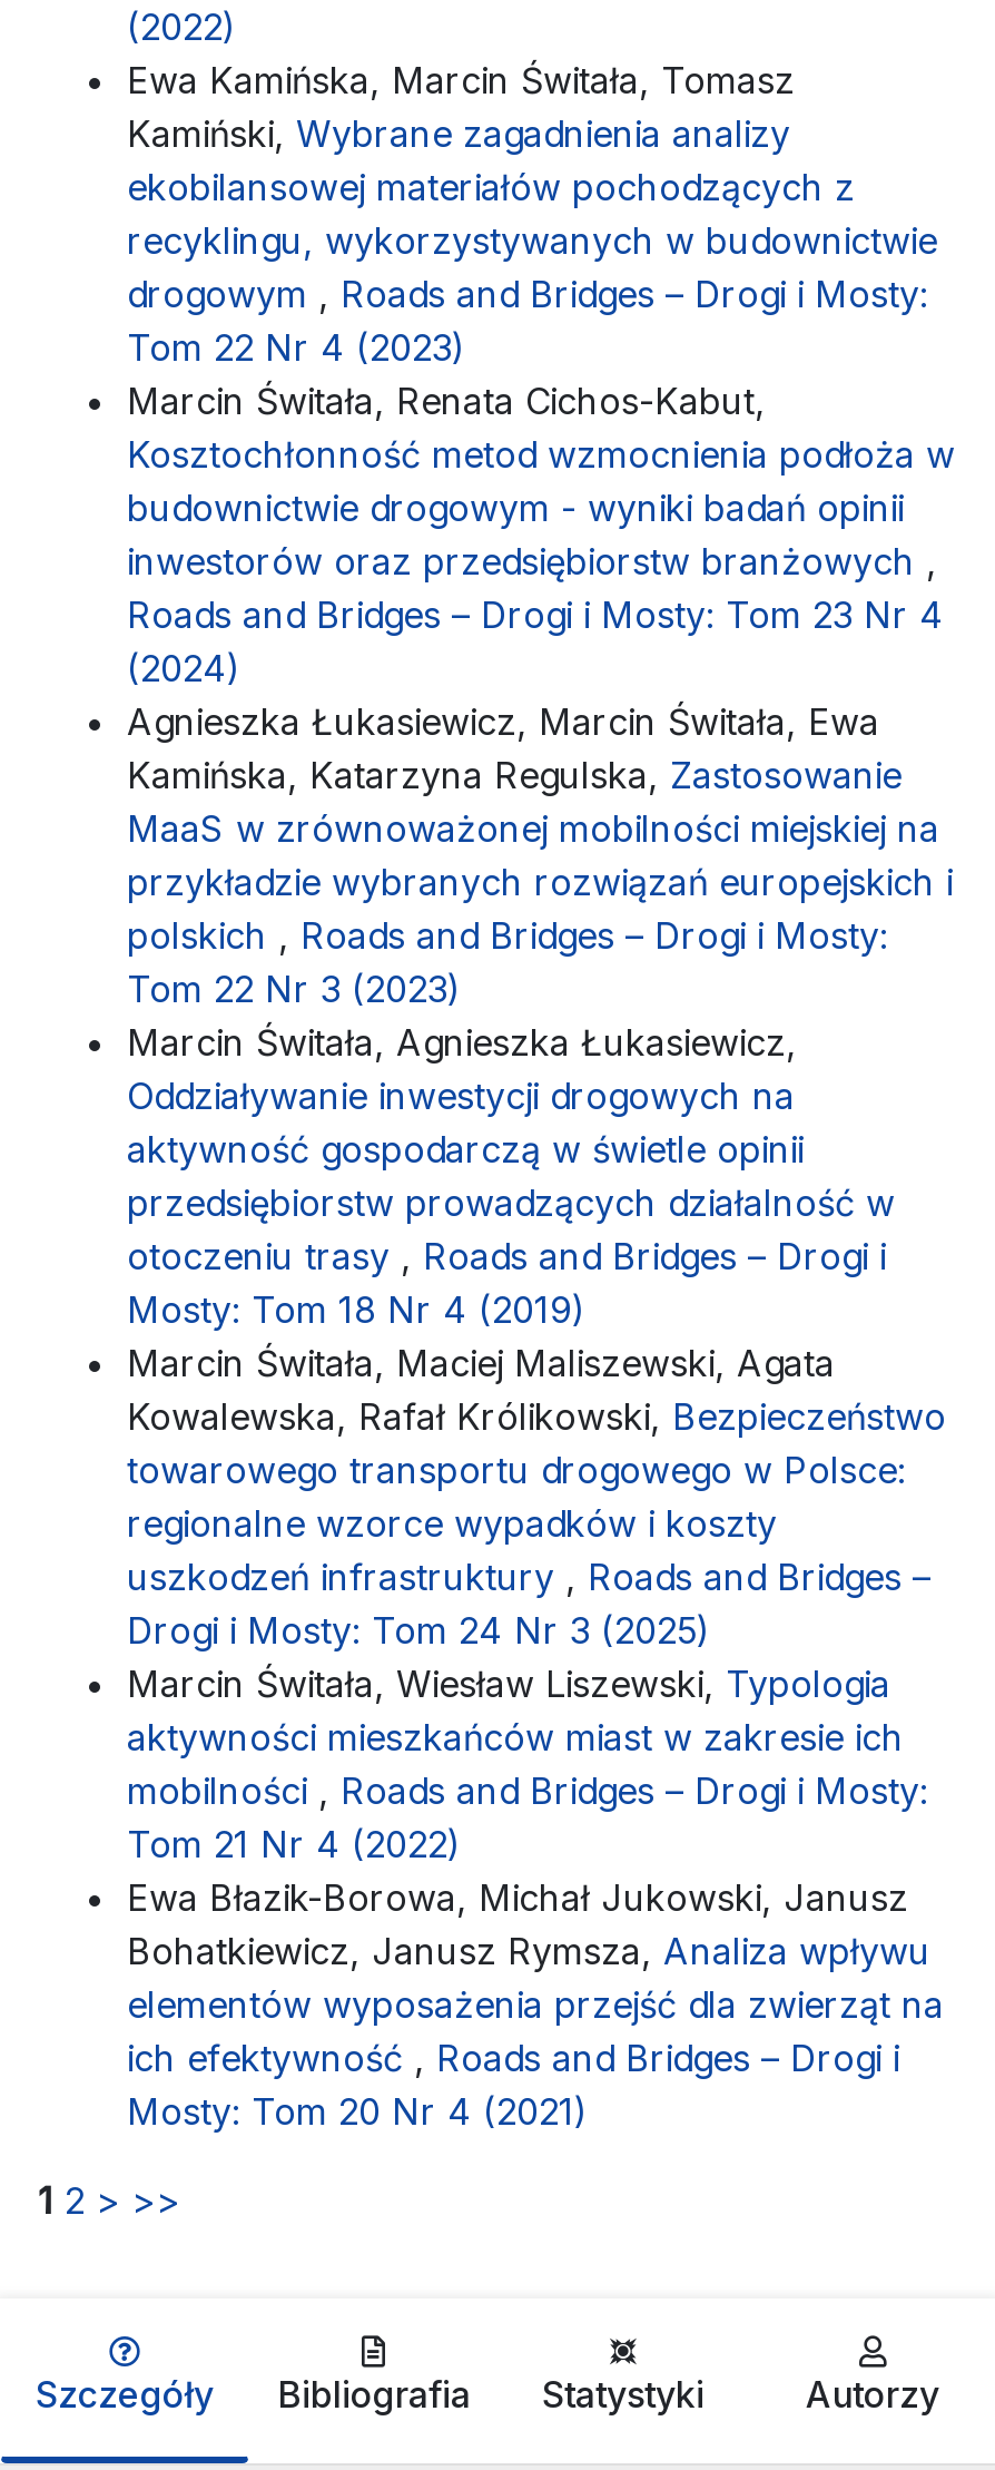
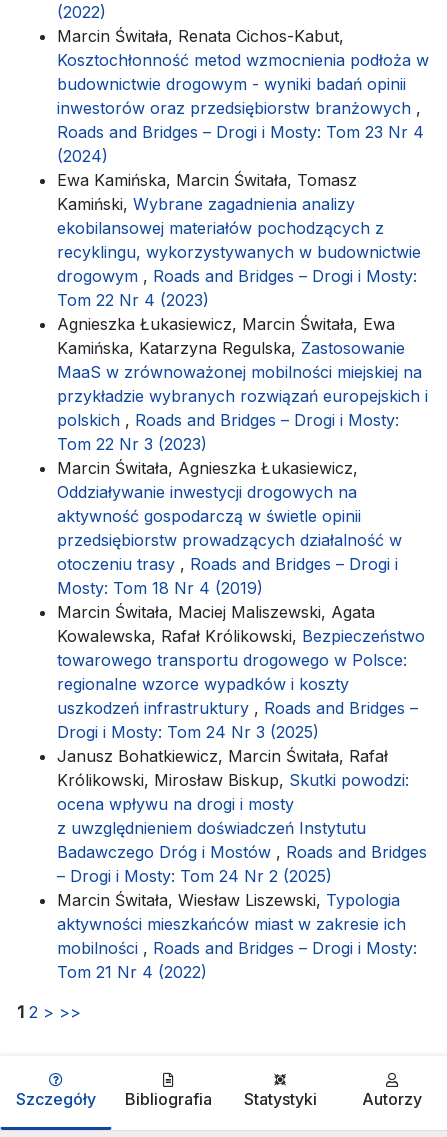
moved [127,58,937,370] -> [57,170,421,310]: Ewa Kamińska, Marcin Świtała, Tomasz | Kamiński, Wybrane zagadnienia analizy | ekobilansowej materiałów pochodzących z | recyklingu, wykorzystywanych w budownictwie | drogowym, Roads and Bridges – Drogi i Mosty: | Tom 22 Nr 4 (2023)
moved [127,379,955,690] -> [57,26,429,166]: Marcin Świtała, Renata Cichos-Kabut, | Kosztochłonność metod wzmocnienia podłoża w | budownictwie drogowym - wyniki badań opinii | inwestorów oraz przedsiębiorstw branżowych, | Roads and Bridges – Drogi i Mosty: Tom 23 Nr 4 | (2024)
none -> [57,746,427,886] Janusz Bohatkiewicz, Marcin Świtała, Rafał | Królikowski, Mirosław Biskup, Skutki powodzi: | ocena wpływu na drogi i mosty | z uwzględnieniem doświadczeń Instytutu | Badawczego Dróg i Mostów, Roads and Bridges | – Drogi i Mosty: Tom 24 Nr 2 (2025)
moved [127,1662,928,1866] -> [57,890,417,982]: Marcin Świtała, Wiesław Liszewski, Typologia | aktywności mieszkańców miast w zakresie ich | mobilności, Roads and Bridges – Drogi i Mosty: | Tom 21 Nr 4 (2022)
[127,1875,944,2134] Ewa Błazik-Borowa, Michał Jukowski, Janusz | Bohatkiewicz, Janusz Rymsza, Analiza wpływu | elementów wyposażenia przejść dla zwierząt na | ich efektywność, Roads and Bridges – Drogi i | Mosty: Tom 20 Nr 4 (2021) -> none

